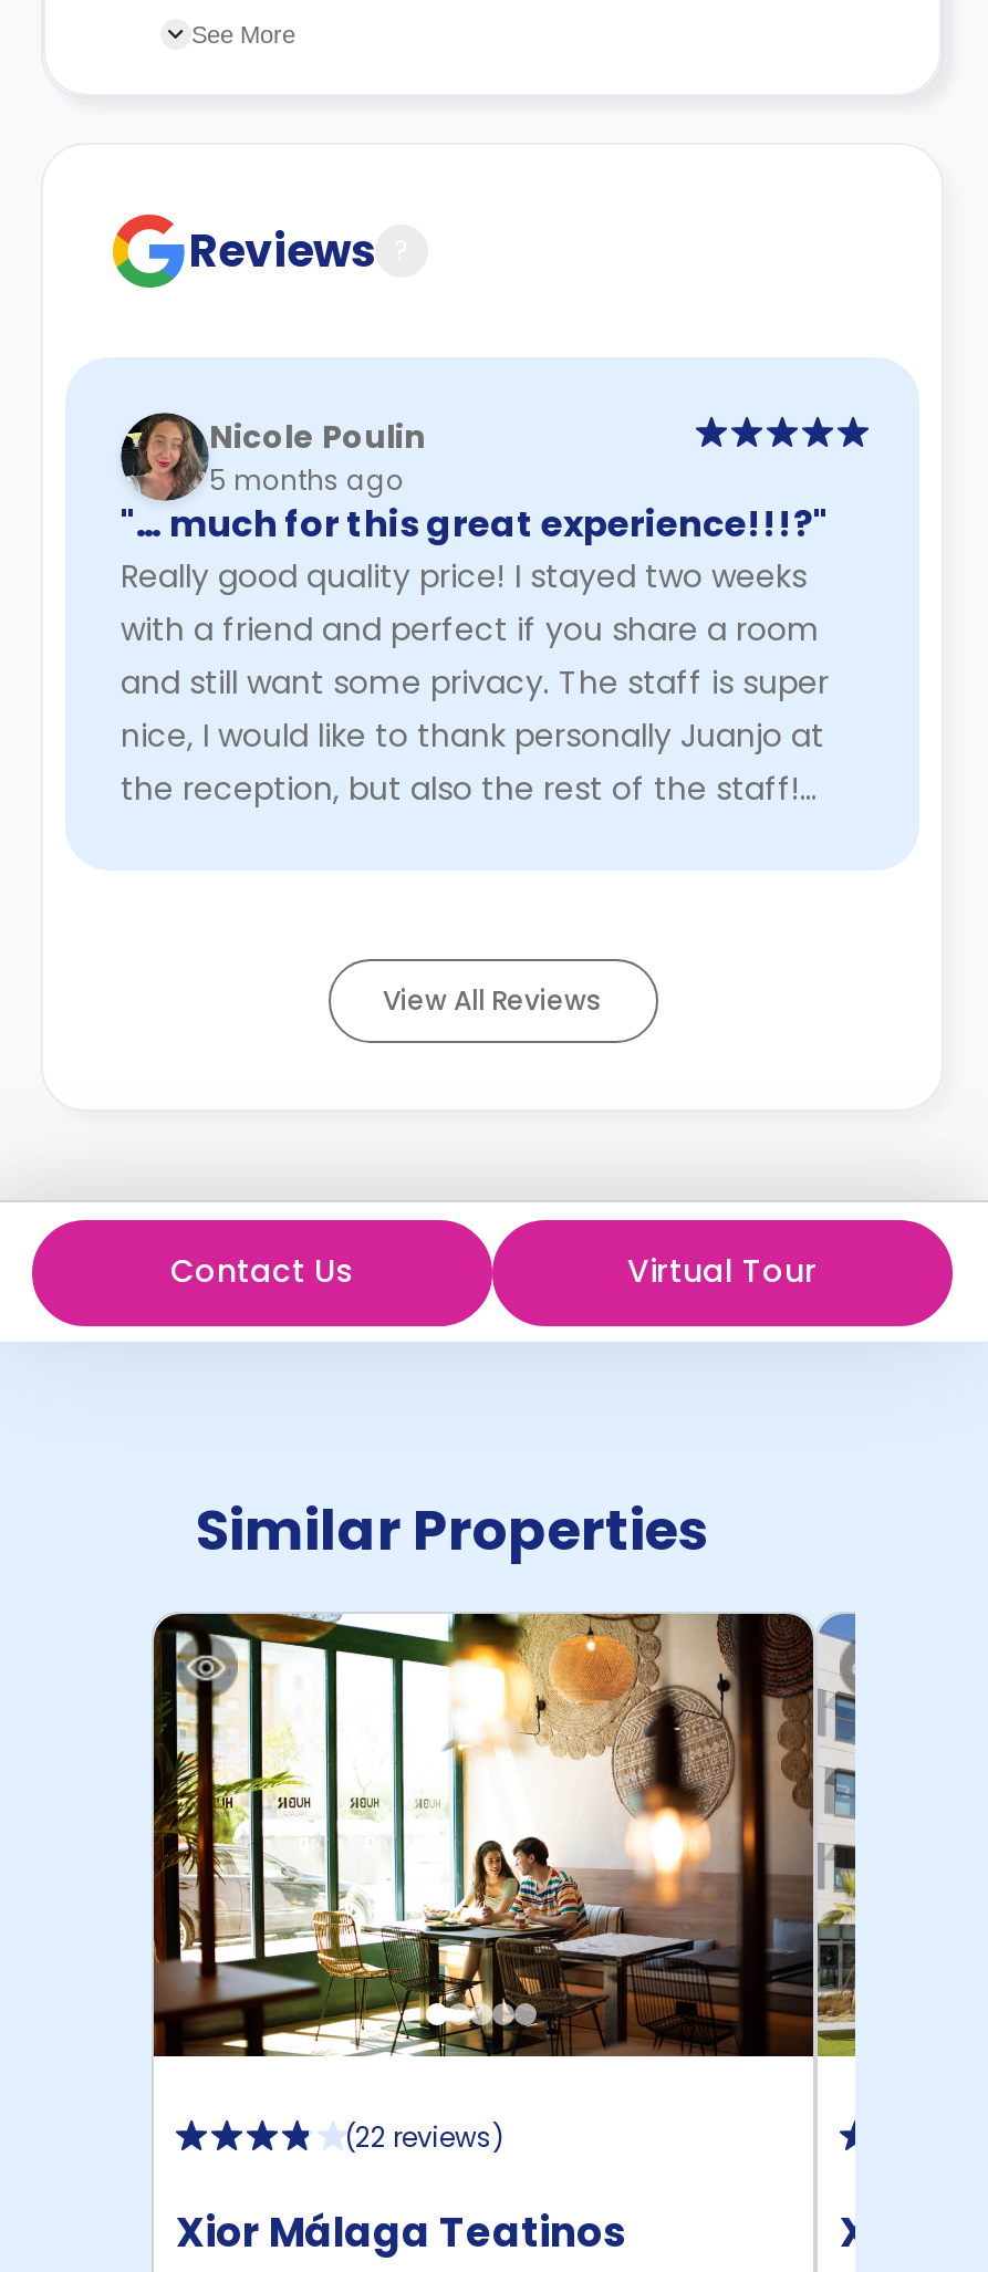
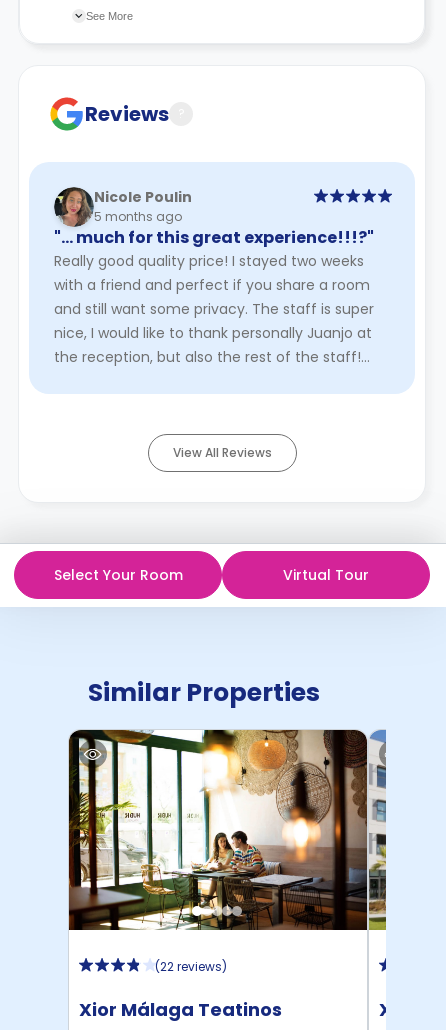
[170,1249,354,1293] Contact Us -> [53,564,182,584] Select Your Room

